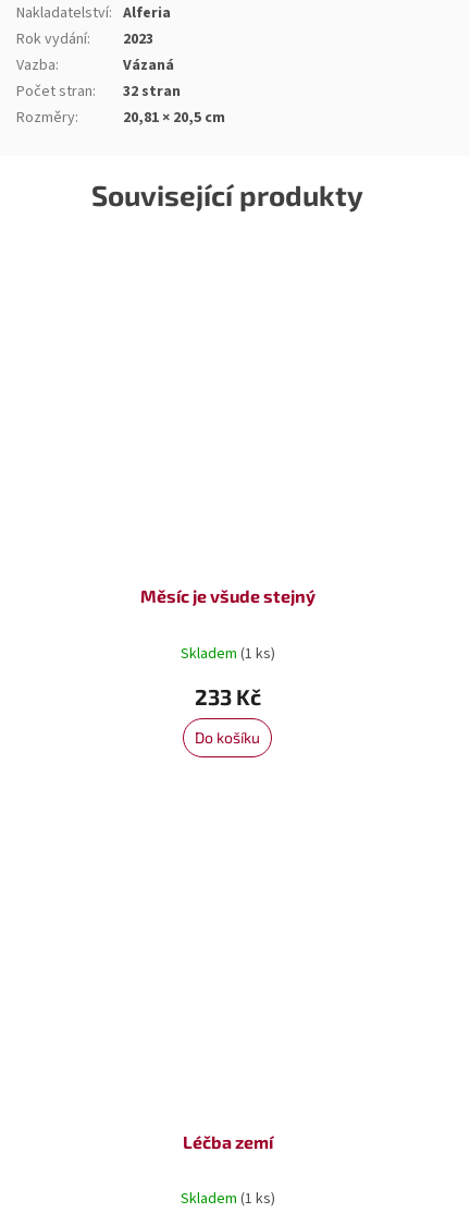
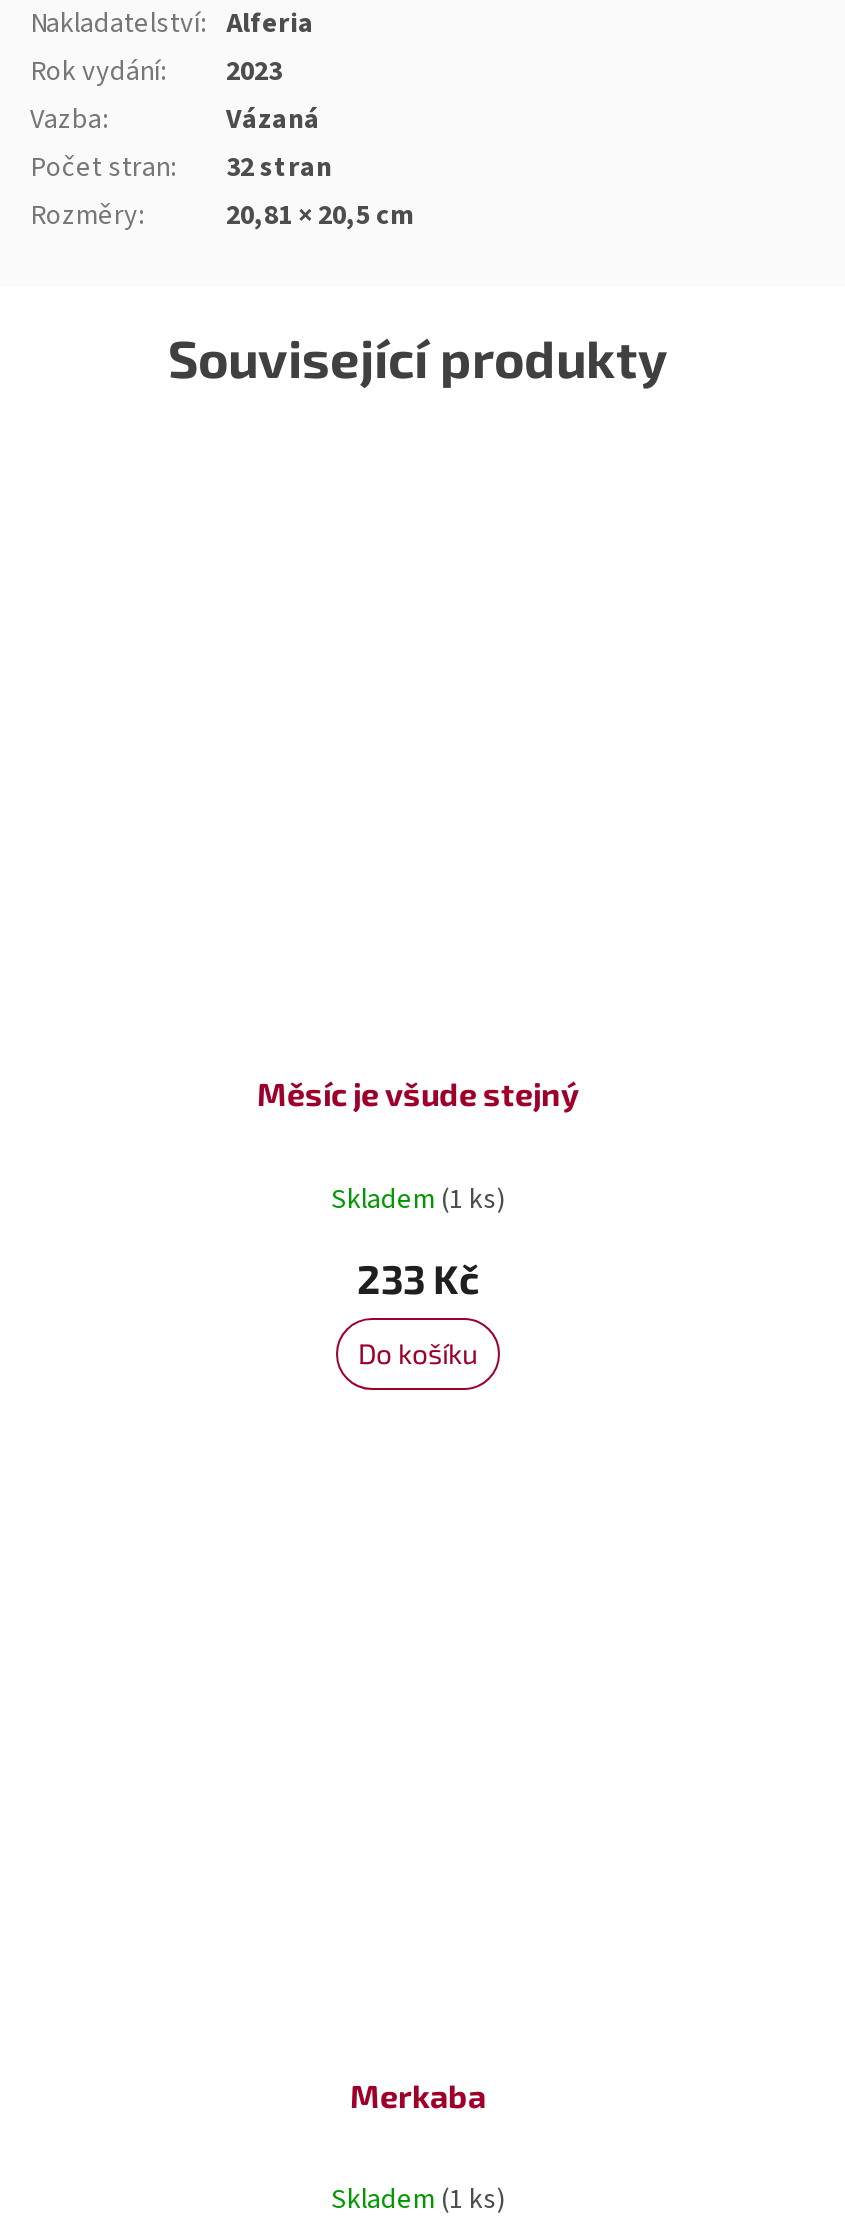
[182,1131,273,1152] Léčba zemí -> [350,2076,486,2114] Merkaba

